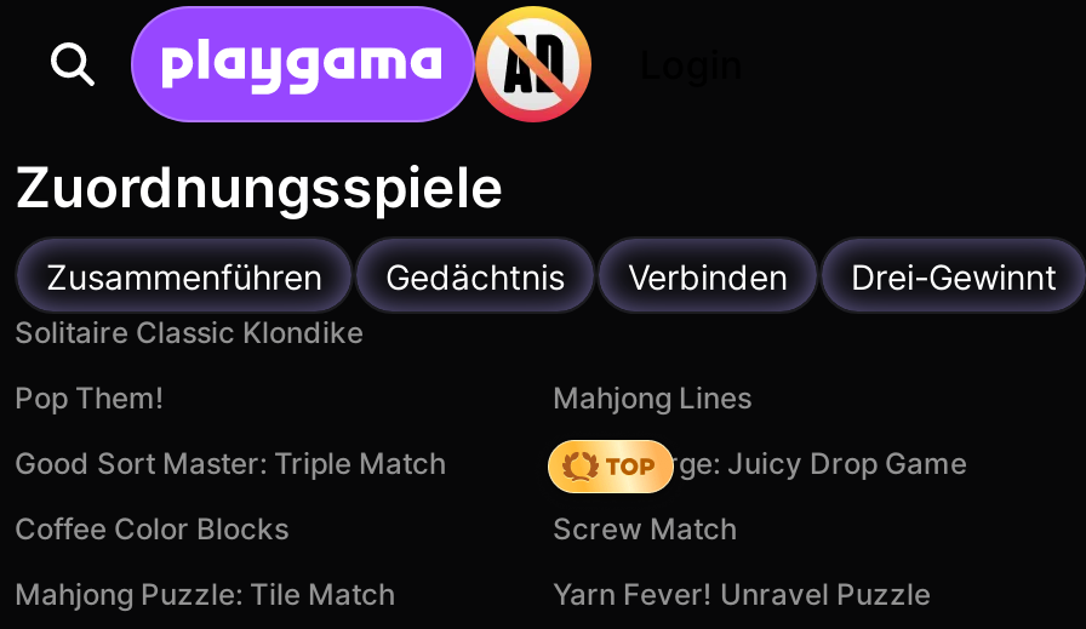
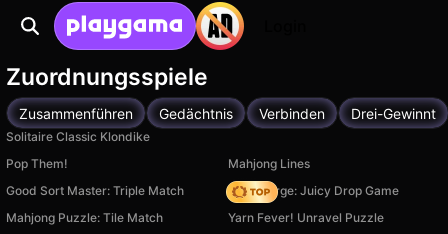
[15,510,737,547] Coffee Color Blocks | Screw Match -> none

